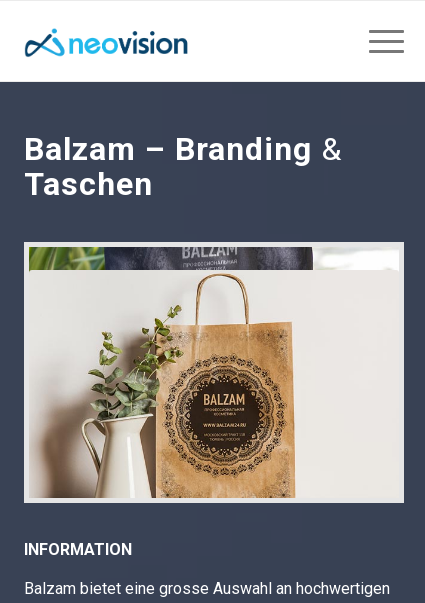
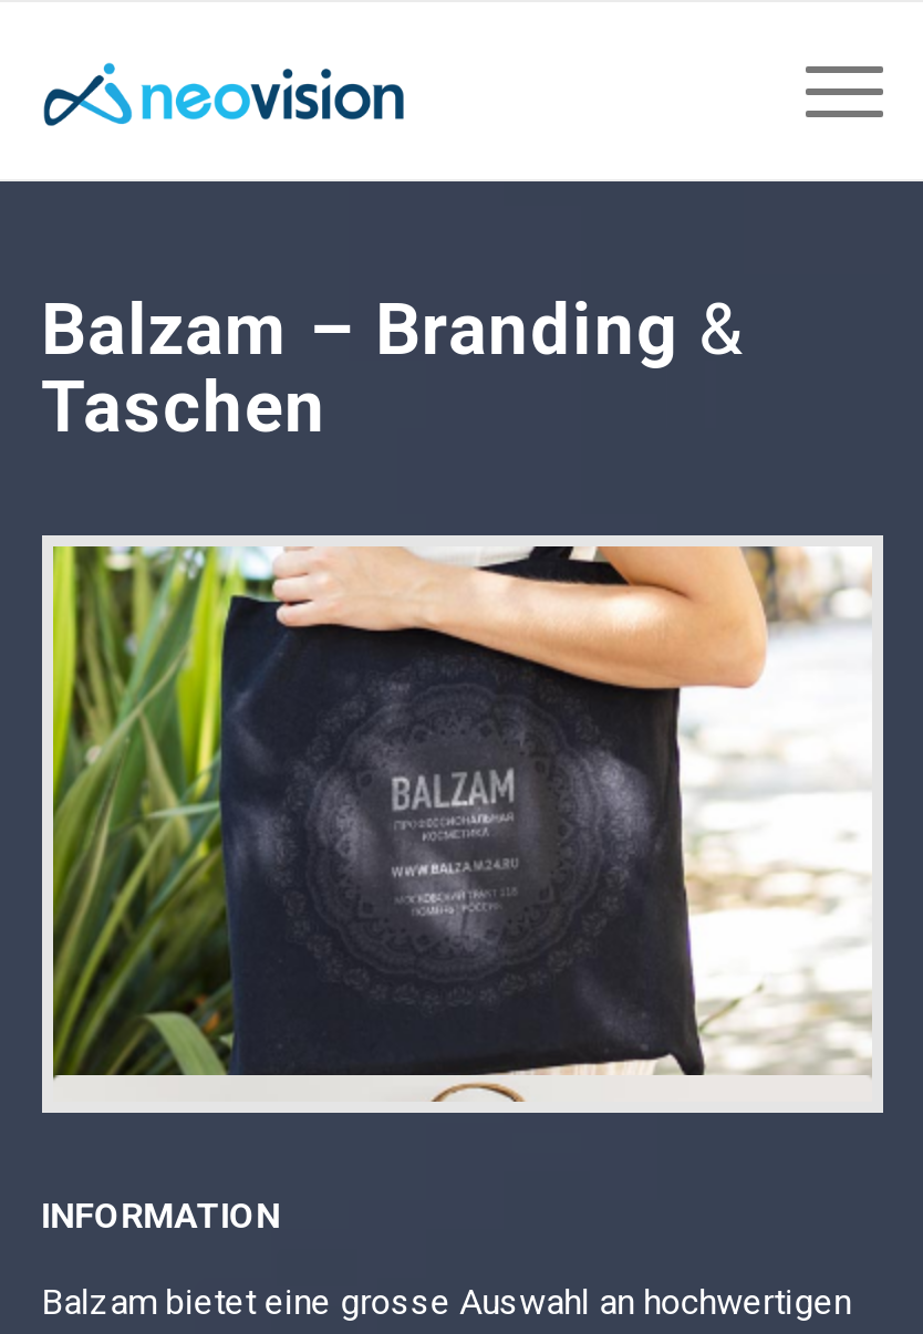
[28,246,399,499] [image] -> [51,544,872,1102] [image]

